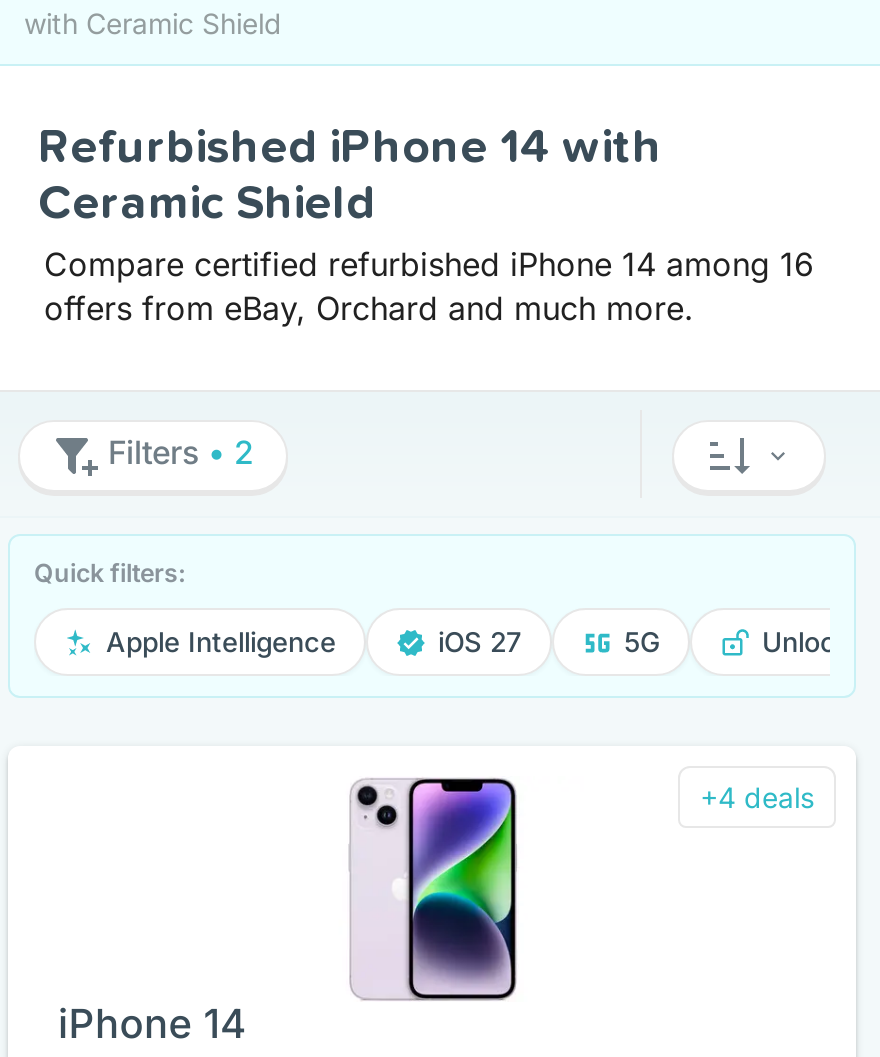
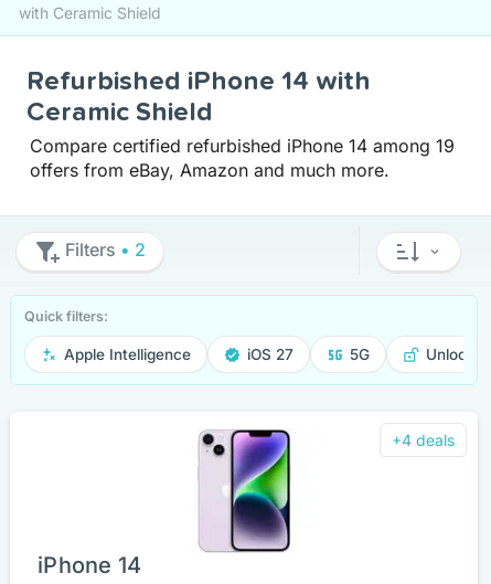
[44,244,814,284] Compare certified refurbished iPhone 14 among 16 -> [30,135,455,157] Compare certified refurbished iPhone 14 among 19
[44,288,694,328] offers from eBay, Orchard and much more. -> [30,159,389,181] offers from eBay, Amazon and much more.

